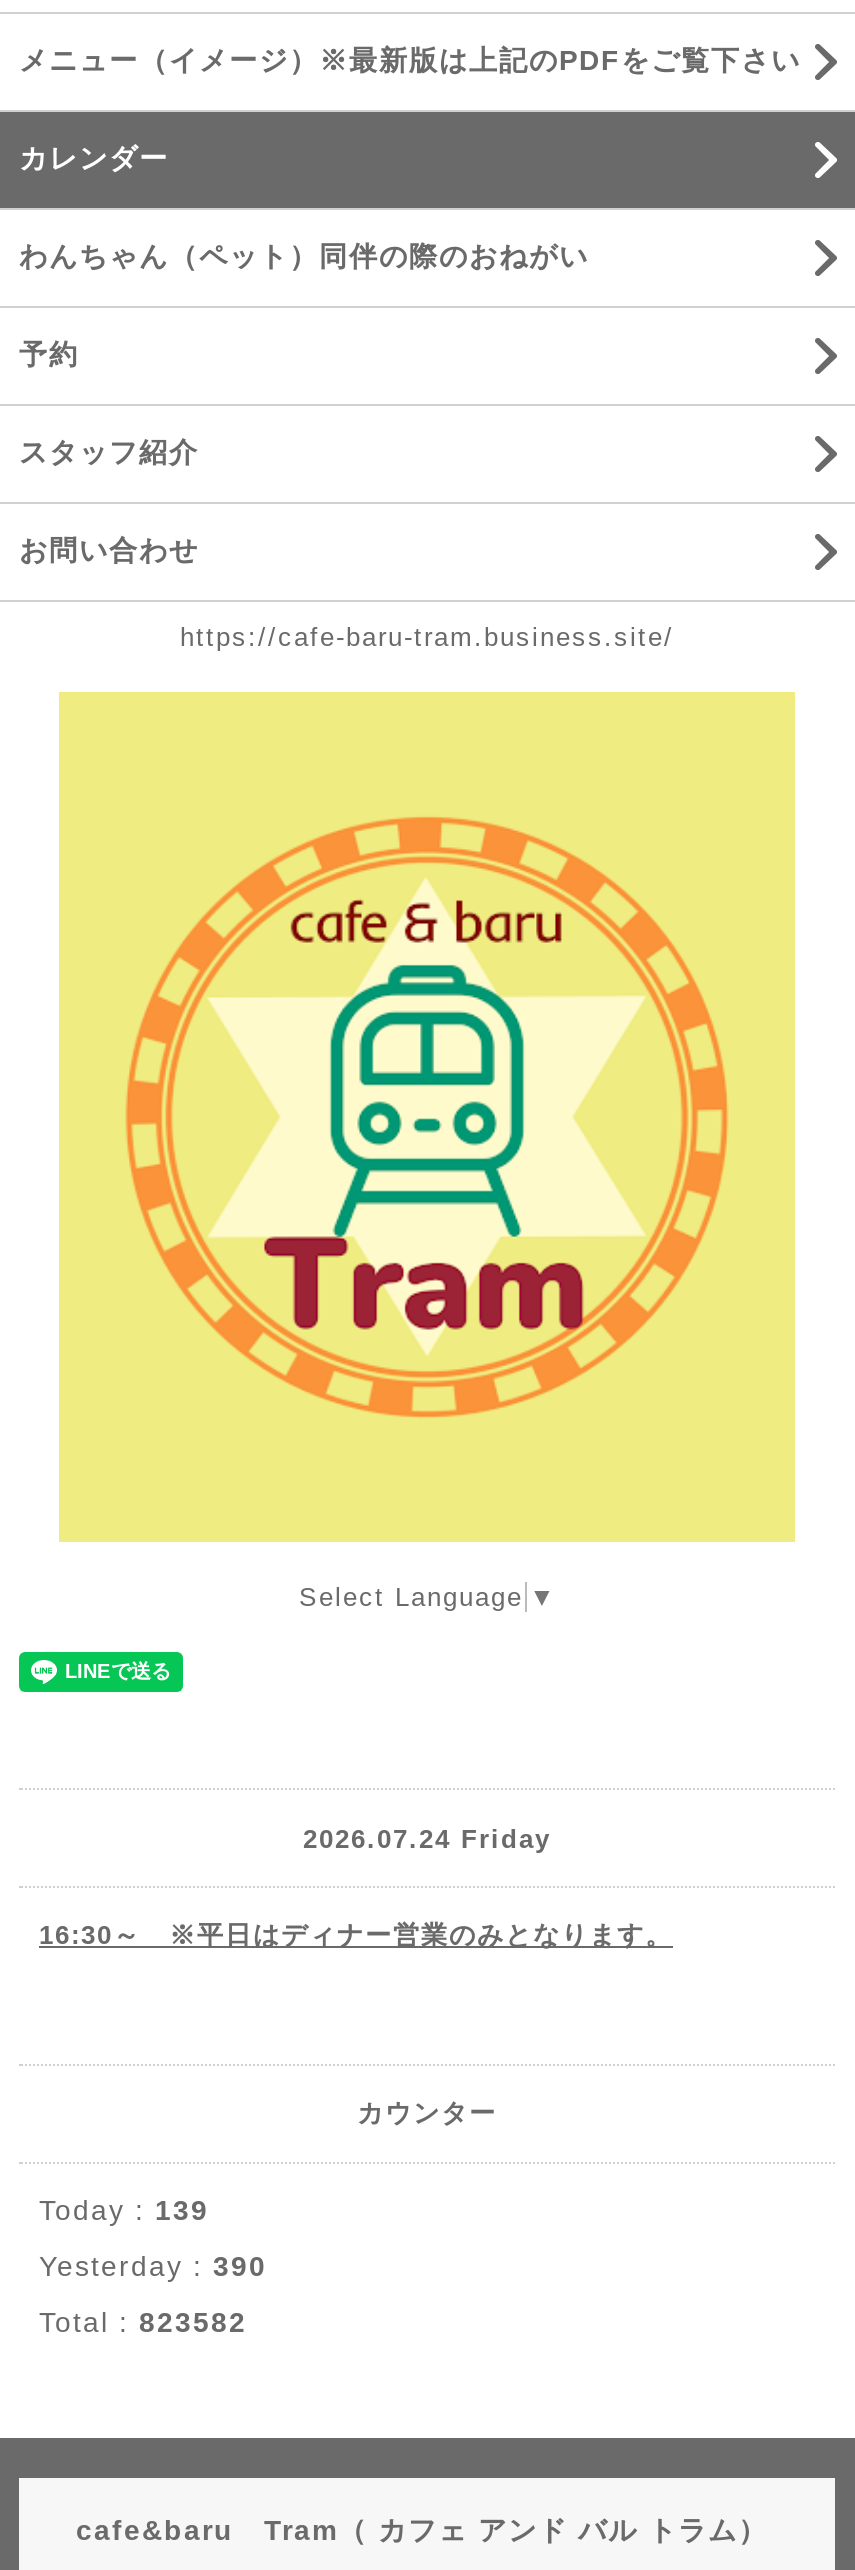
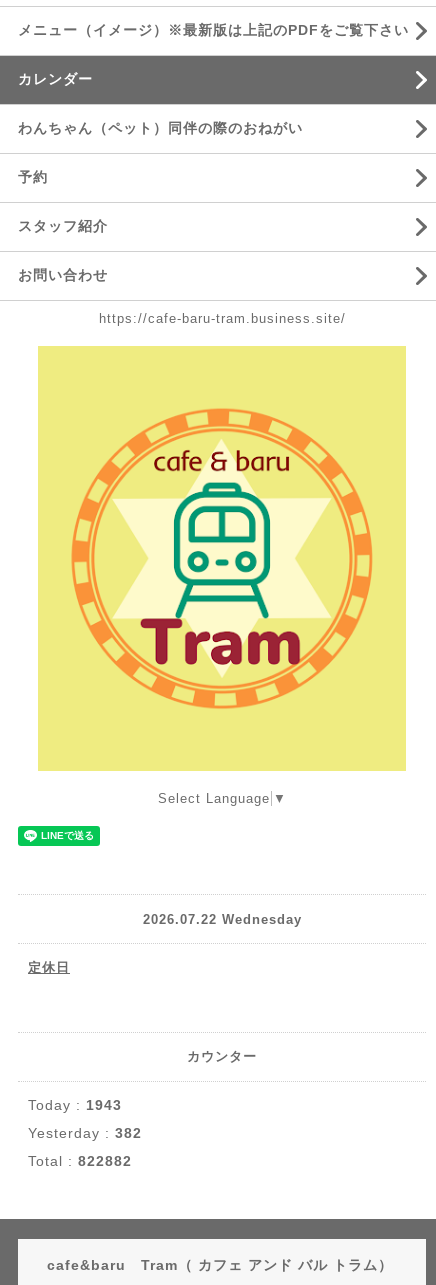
[303,1823,551,1853] 2026.07.24 Friday -> [142,912,301,927] 2026.07.22 Wednesday
[39,1920,673,1950] 16:30～ ※平日はディナー営業のみとなります。 -> [28,960,70,975] 定休日
[39,2194,209,2226] Today : 139 -> [28,1097,122,1113] Today : 1943
[39,2250,267,2282] Yesterday : 390 -> [28,1125,142,1141] Yesterday : 382
[39,2306,247,2338] Total : 823582 -> [28,1153,132,1169] Total : 822882

